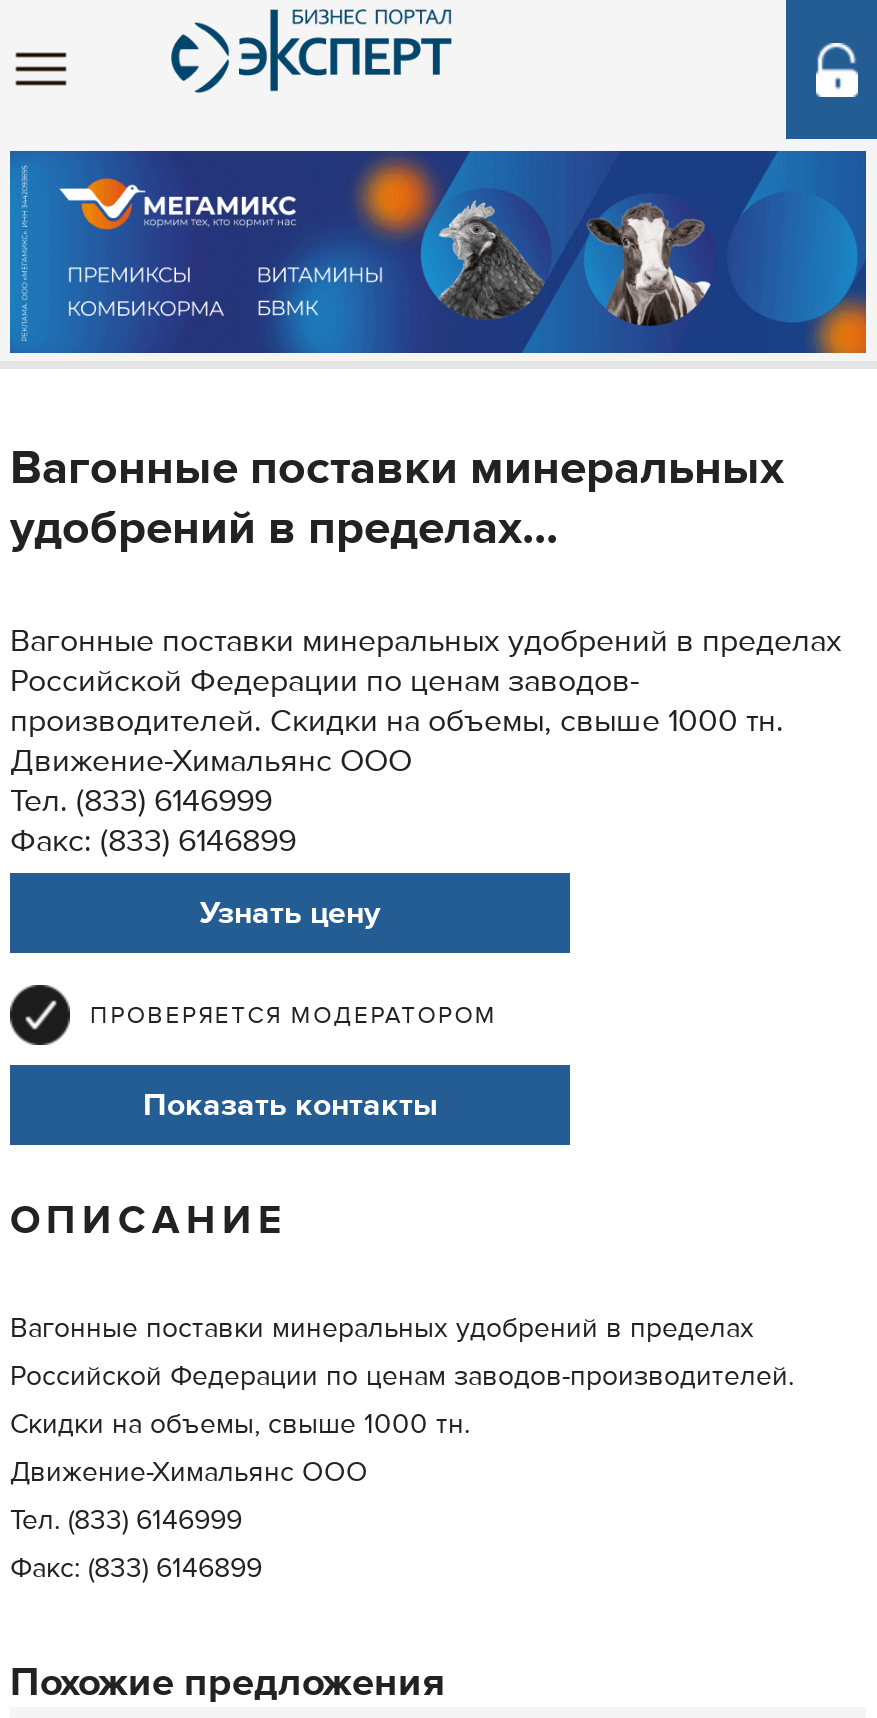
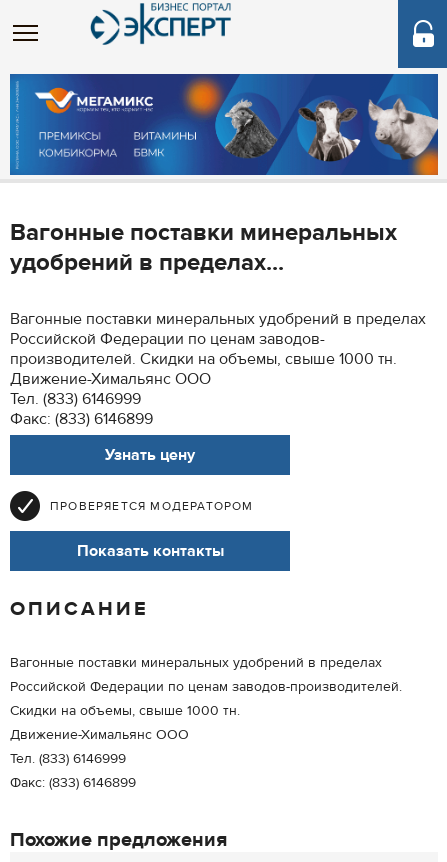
[726,201,868,323] [image] -> [367,98,438,160] [image]

